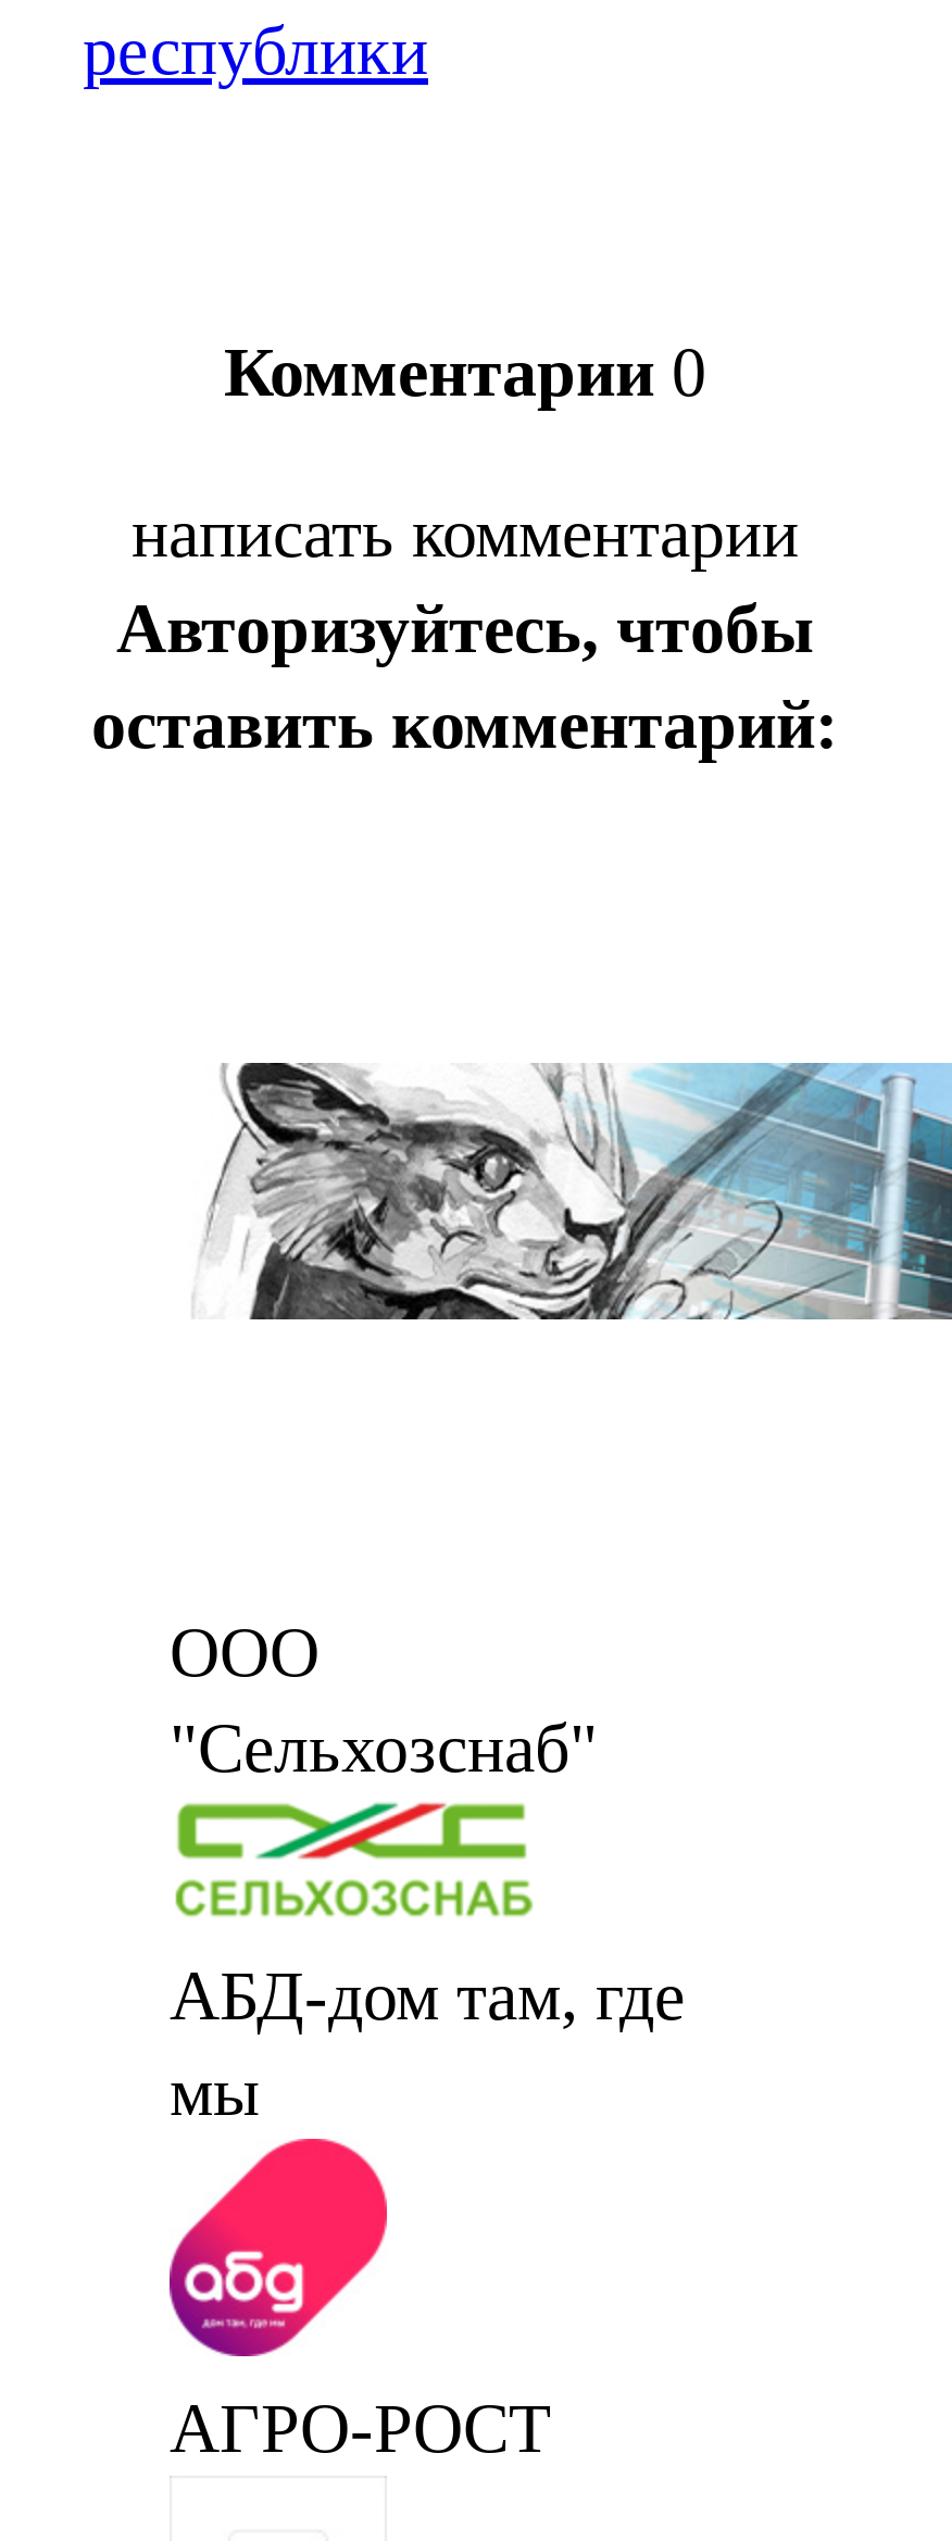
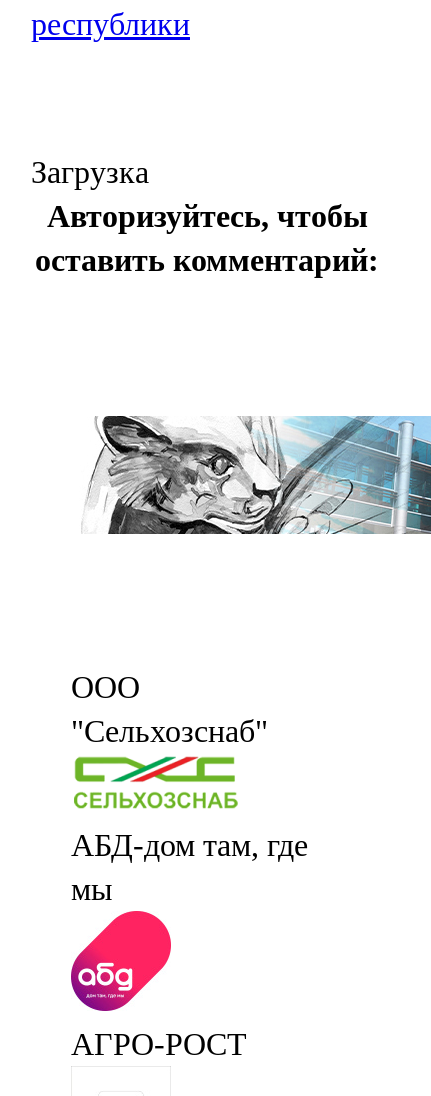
[131,333,799,572] Комментарии 0 | написать комментарии -> [31,154,149,190] Загрузка

